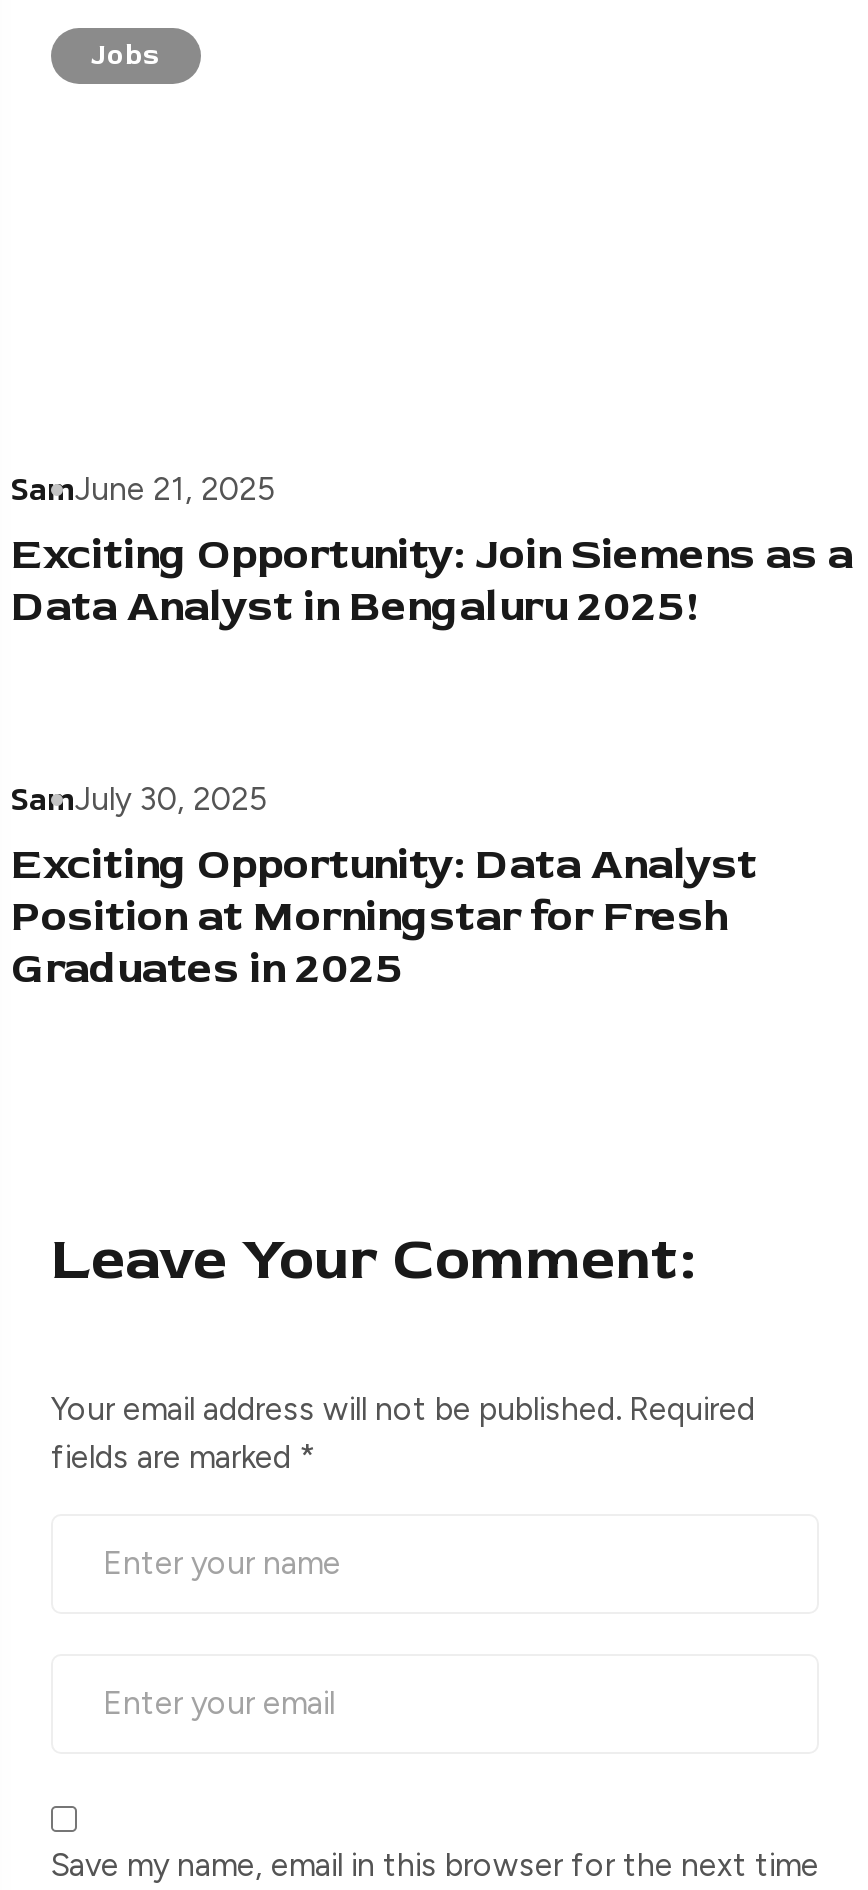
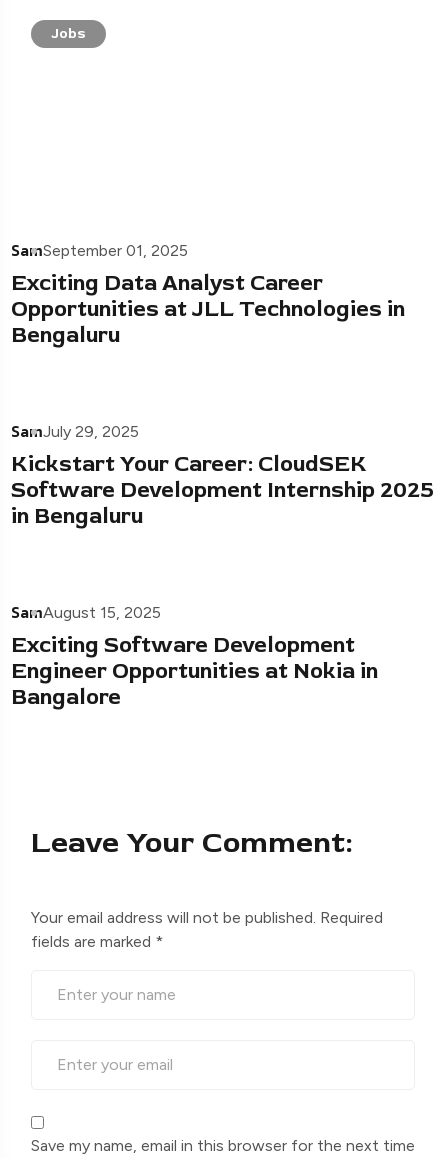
[11,463,853,995] SamJune 21, 2025 | Exciting Opportunity: Join Siemens as a | Data Analyst in Bengaluru 2025! | SamJuly 30, 2025 | Exciting Opportunity: Data Analyst | Position at Morningstar for Fresh | Graduates in 2025 -> [11,238,434,711] SamSeptember 01, 2025 | Exciting Data Analyst Career | Opportunities at JLL Technologies in | Bengaluru | SamJuly 29, 2025 | Kickstart Your Career: CloudSEK | Software Development Internship 2025 | in Bengaluru | SamAugust 15, 2025 | Exciting Software Development | Engineer Opportunities at Nokia in | Bangalore

